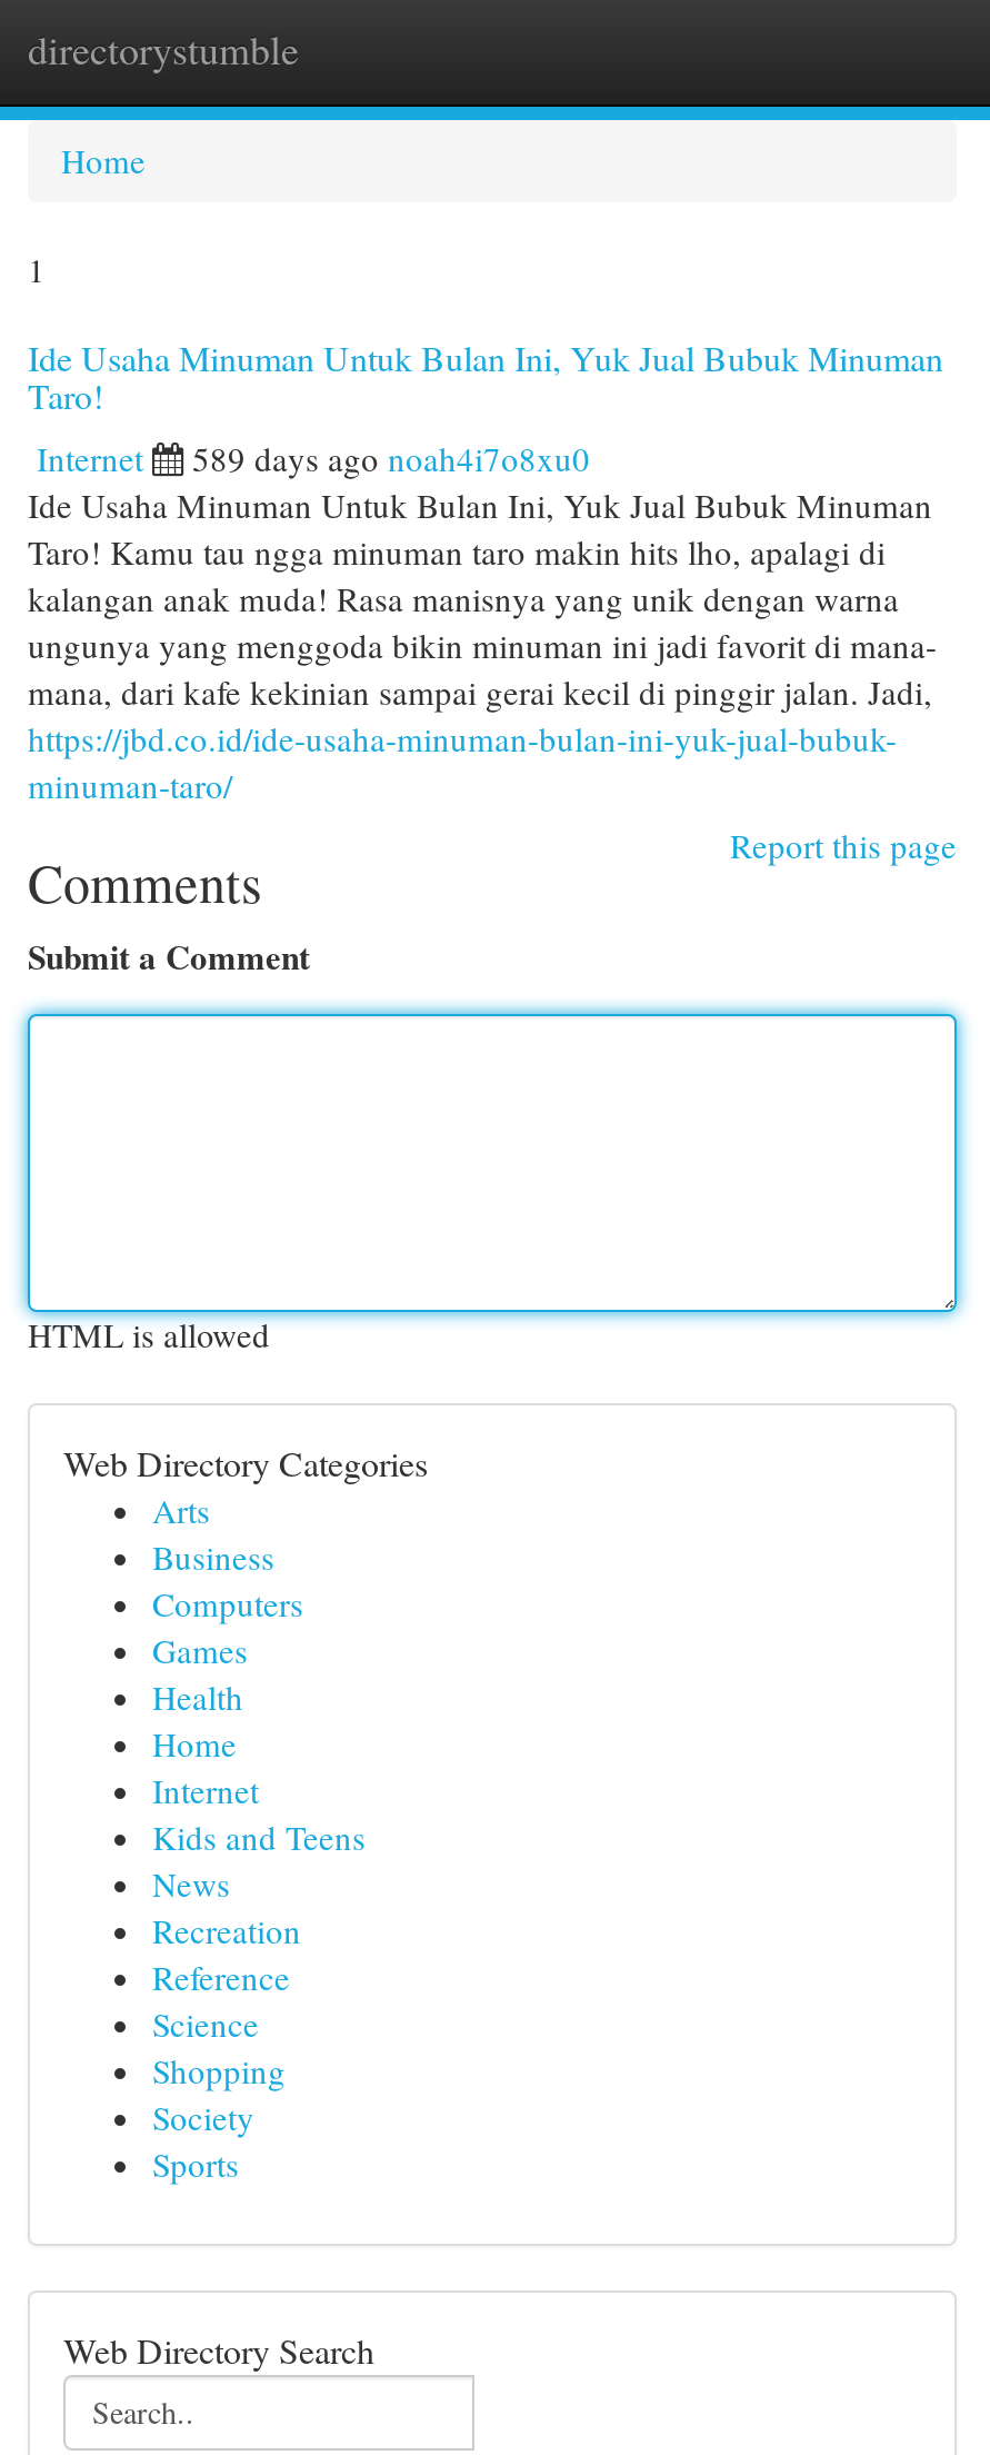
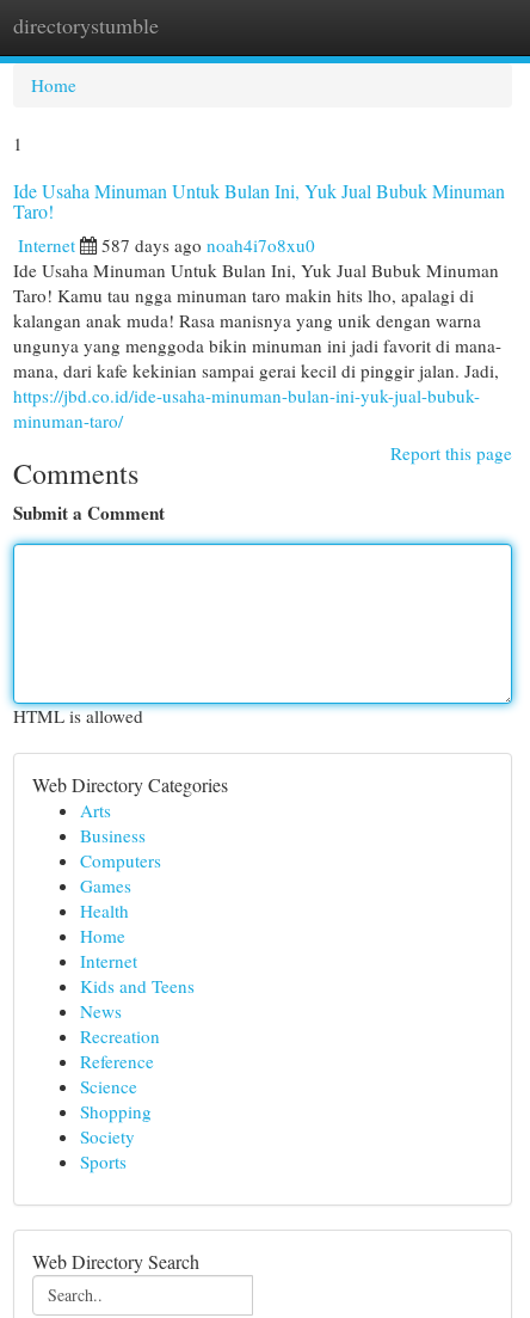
[192,436,590,480] 589 days ago noah4i7o8xu0 -> [101,233,315,257] 587 days ago noah4i7o8xu0

